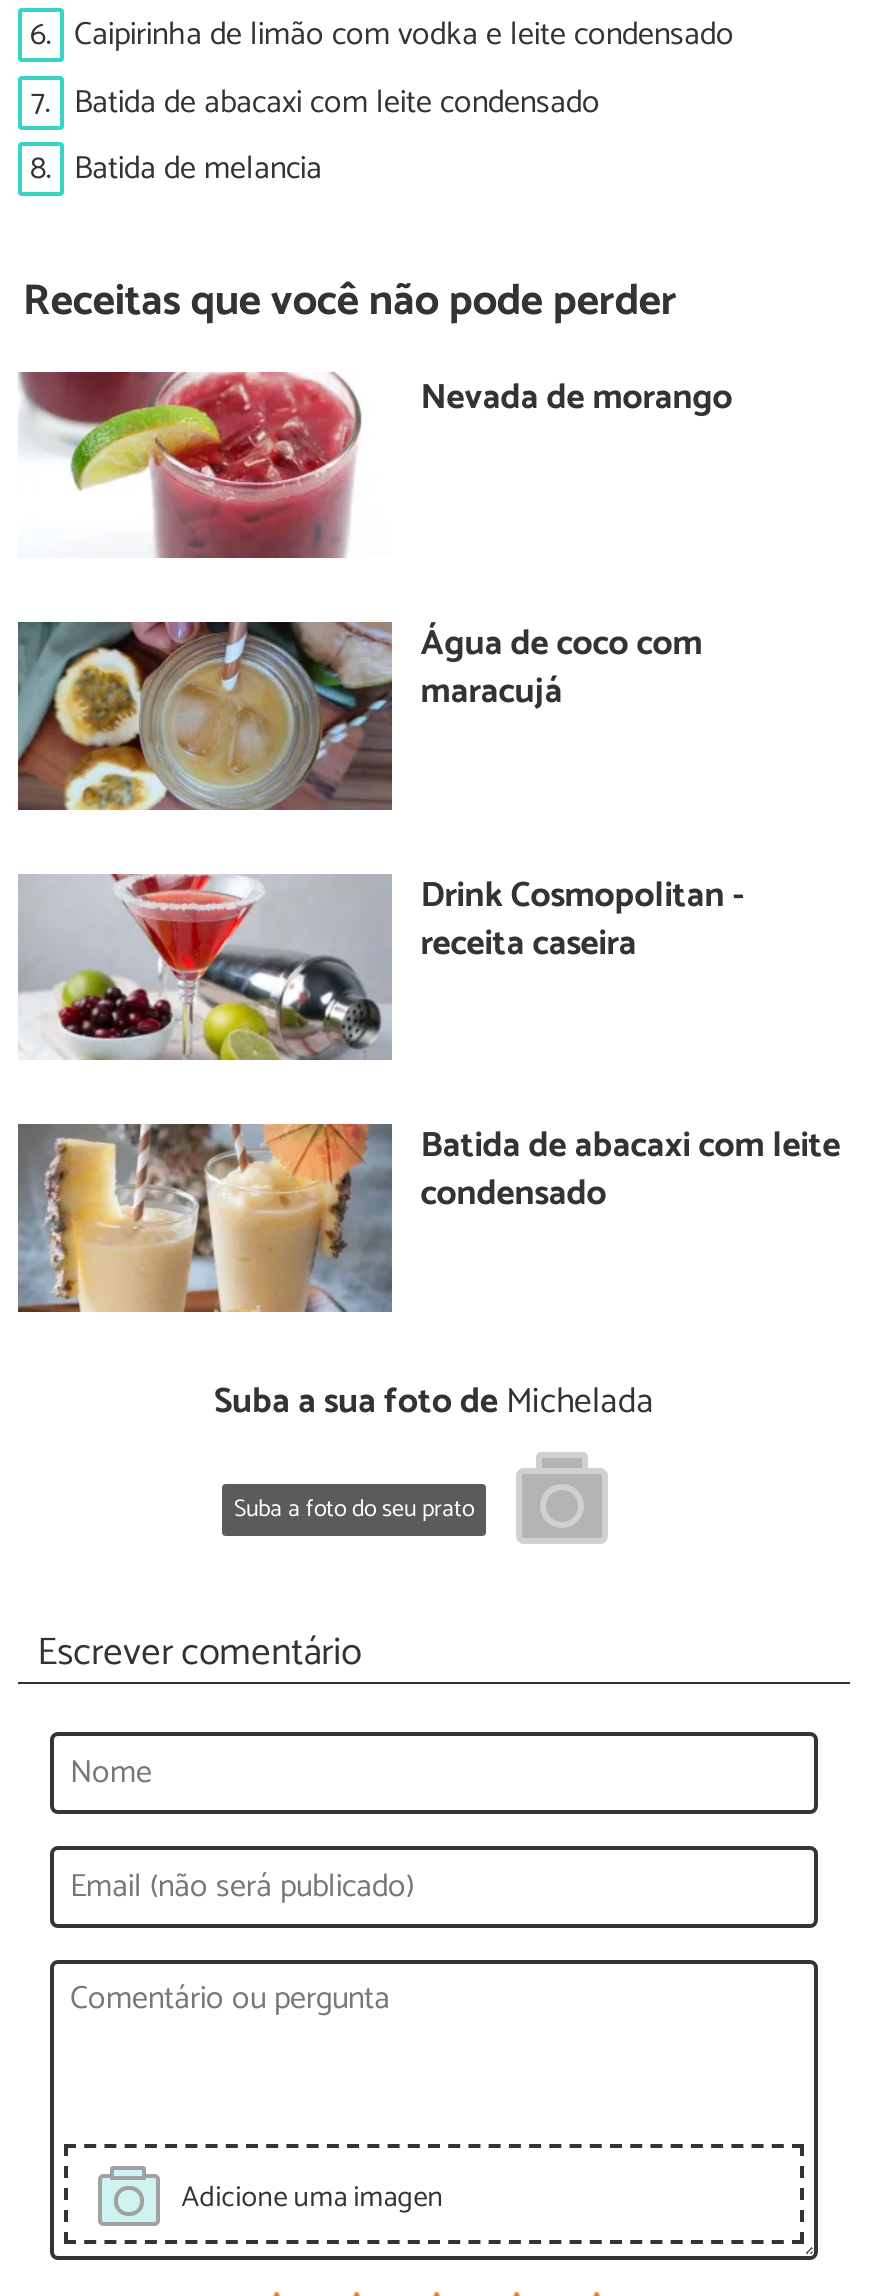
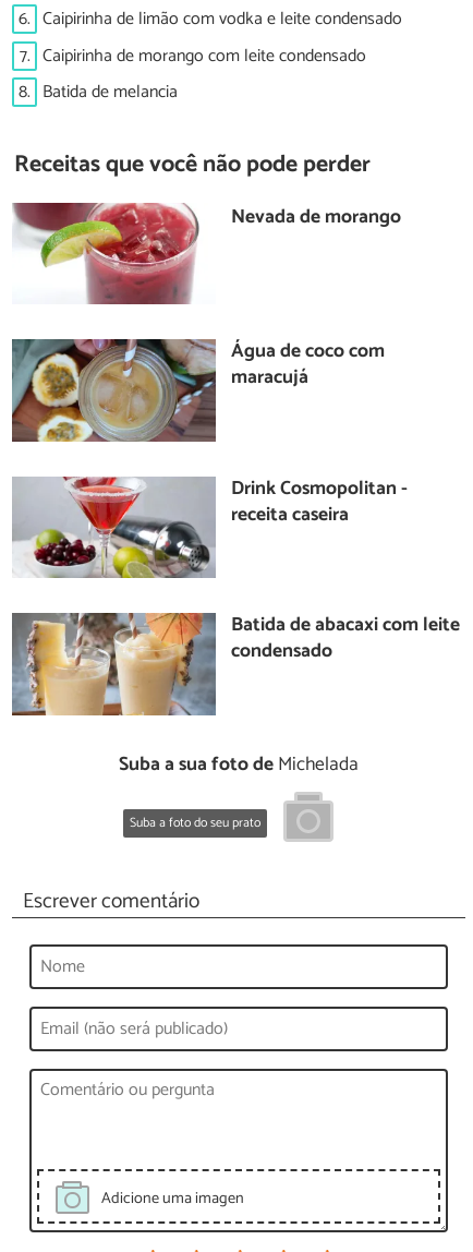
[31,76,600,130] 7. Batida de abacaxi com leite condensado -> [19,41,366,71] 7. Caipirinha de morango com leite condensado

